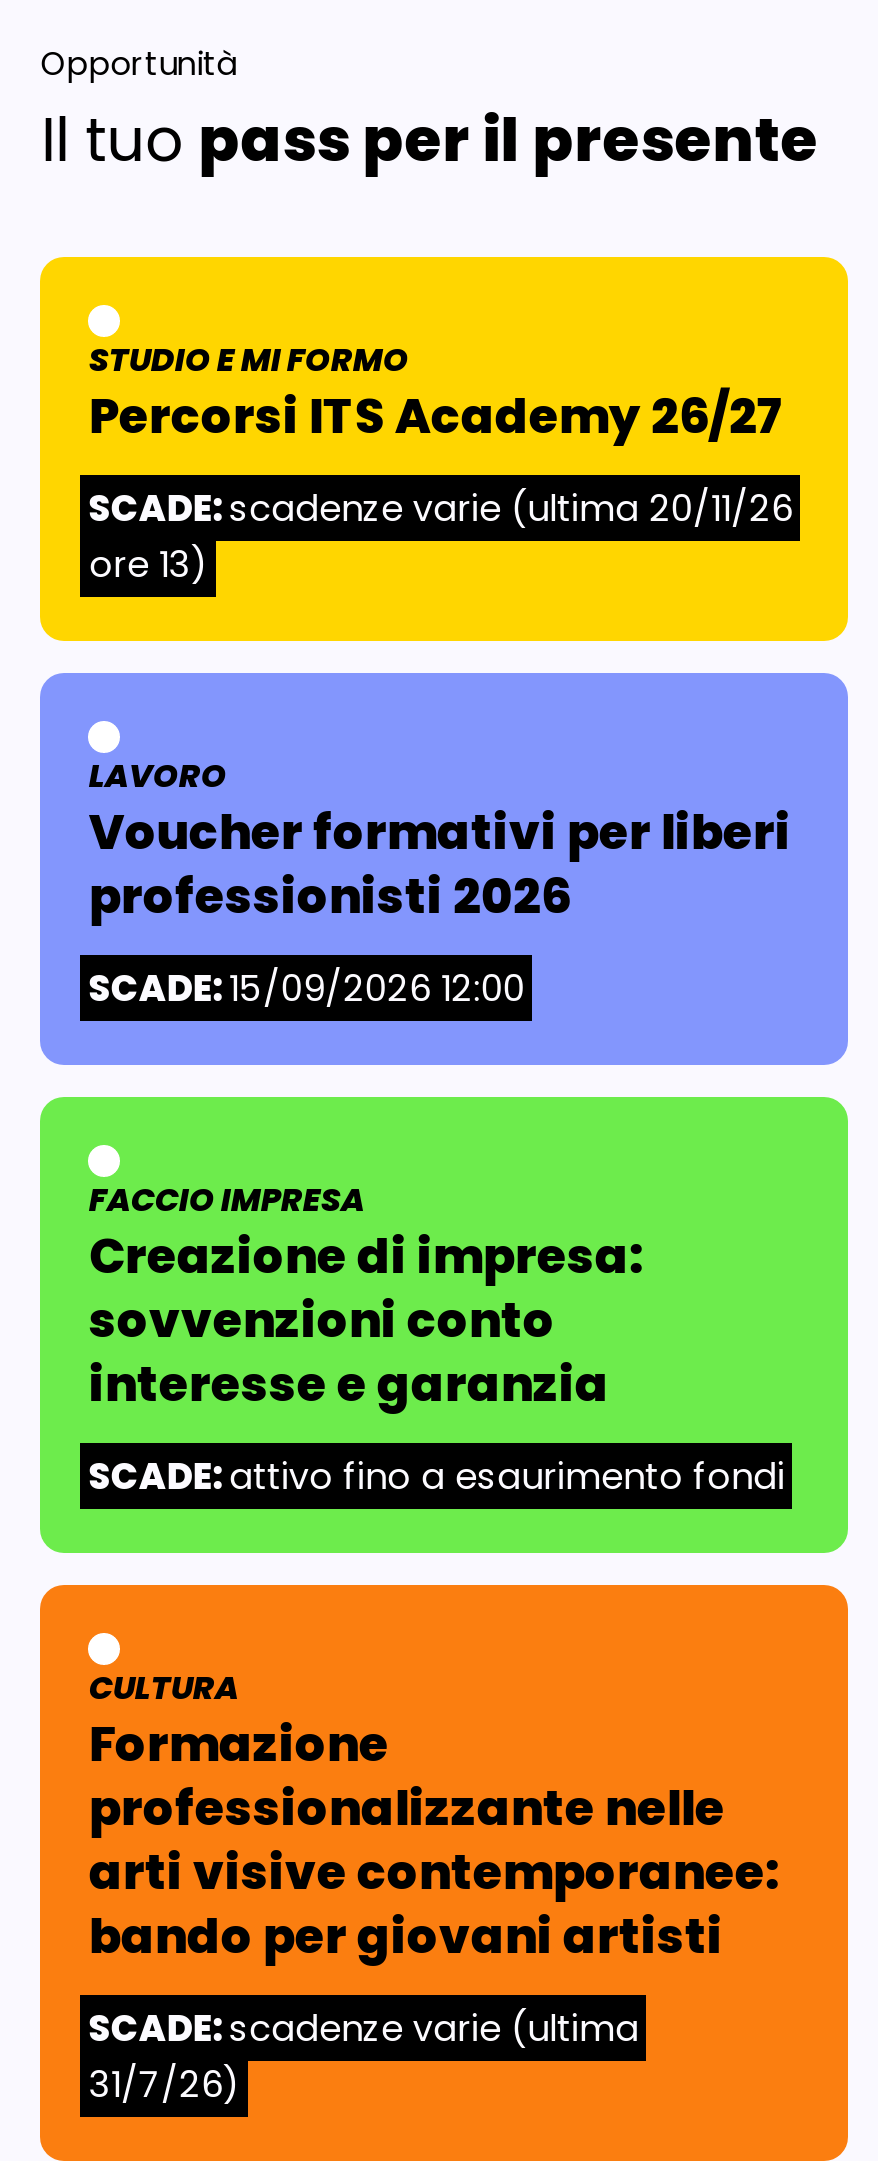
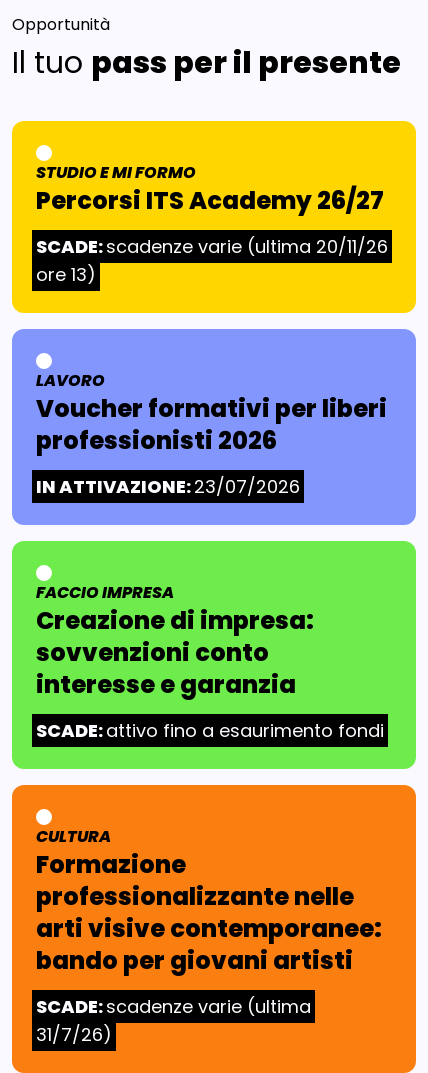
[89,963,525,1013] SCADE:15/09/2026 12:00 -> [36,474,300,499] IN ATTIVAZIONE:23/07/2026

